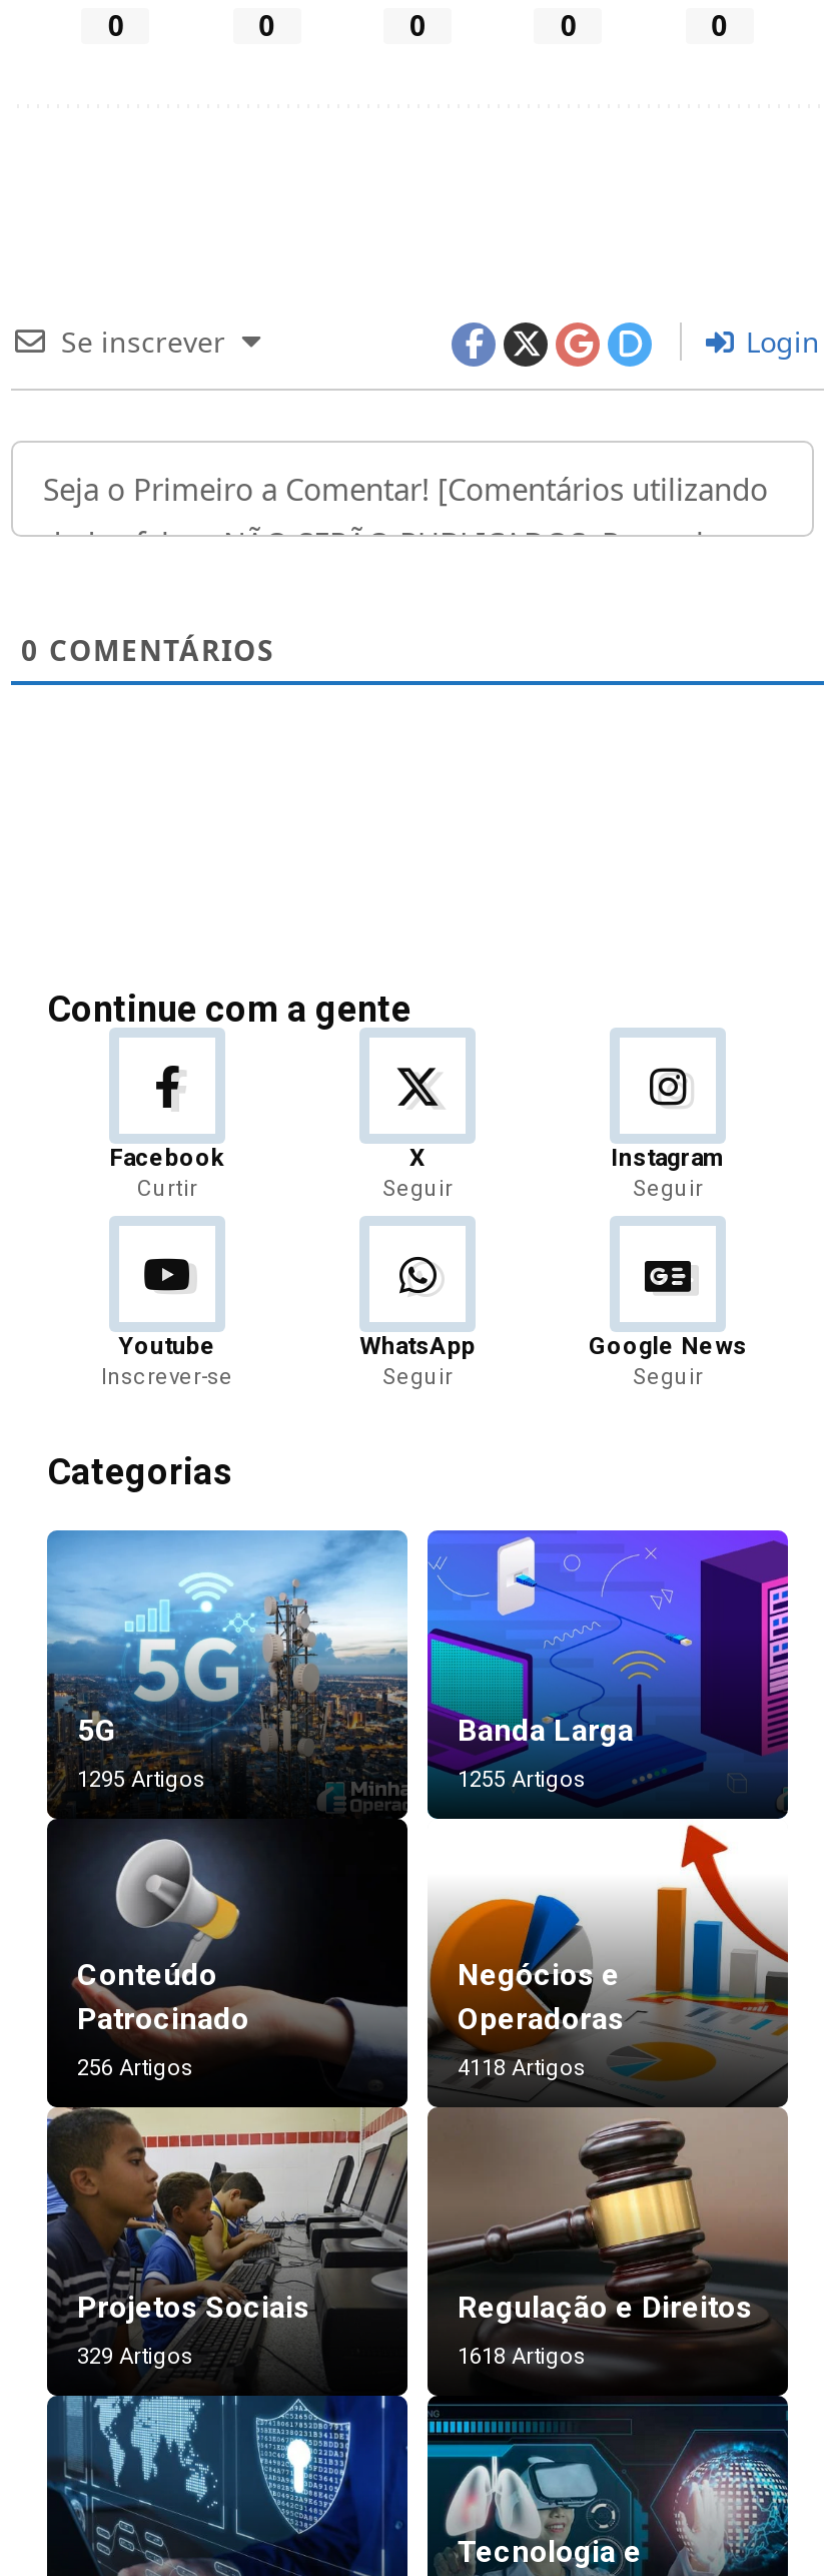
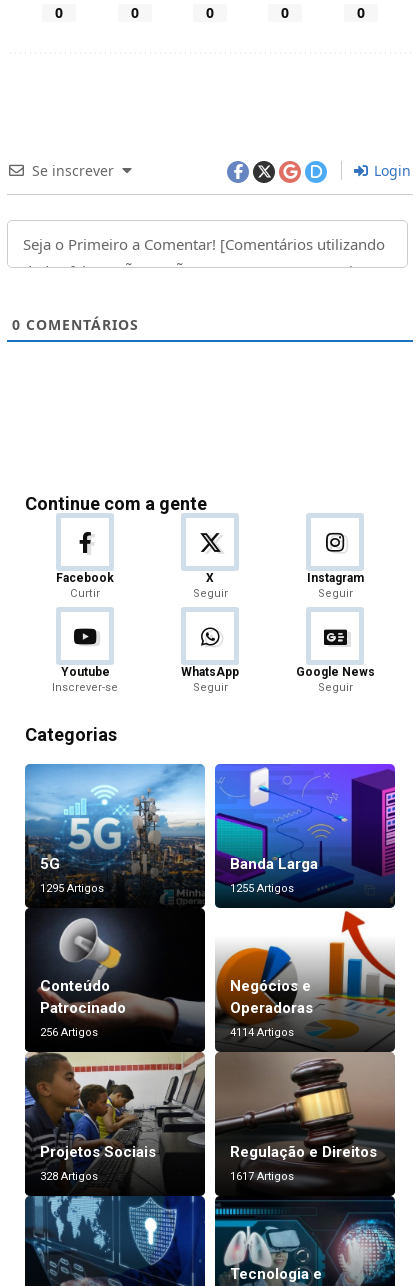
[458,2056,586,2082] 4118 Artigos -> [230,1026,294,1039] 4114 Artigos
[77,2344,193,2370] 329 Artigos -> [40,1170,98,1183] 328 Artigos
[458,2344,586,2370] 1618 Artigos -> [230,1170,294,1183] 1617 Artigos

